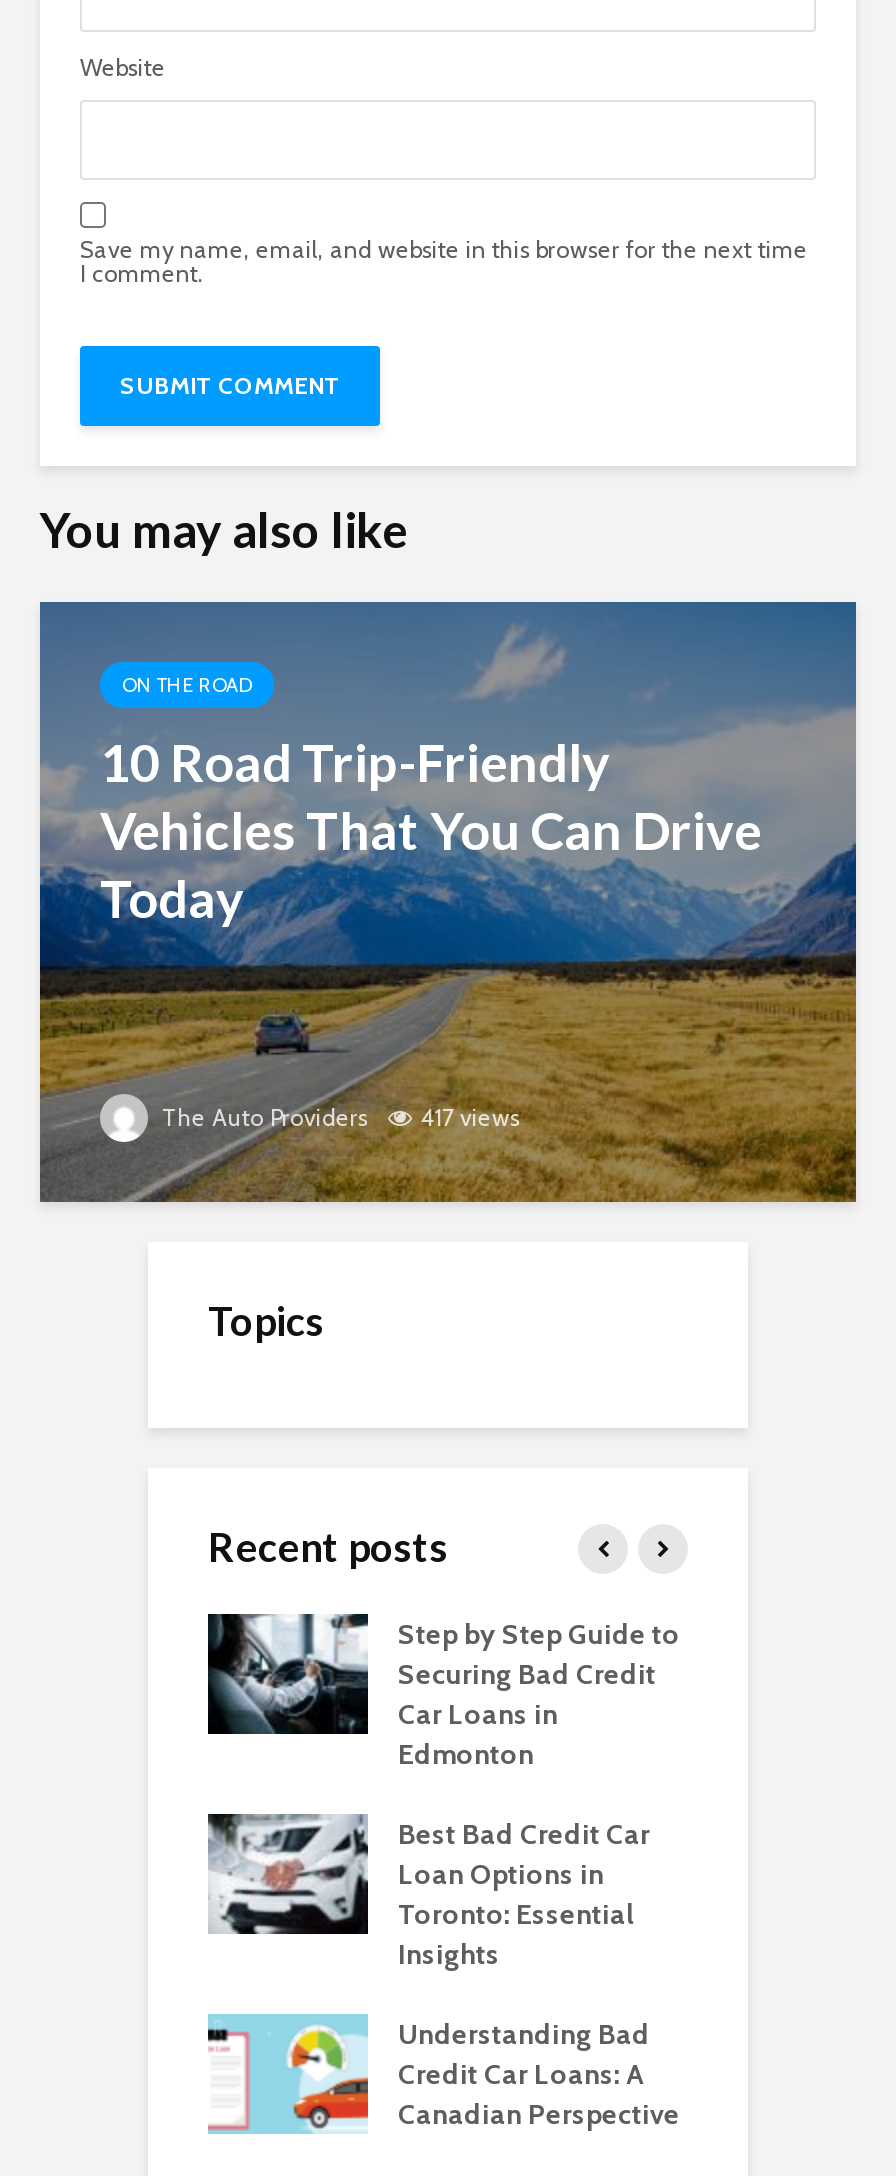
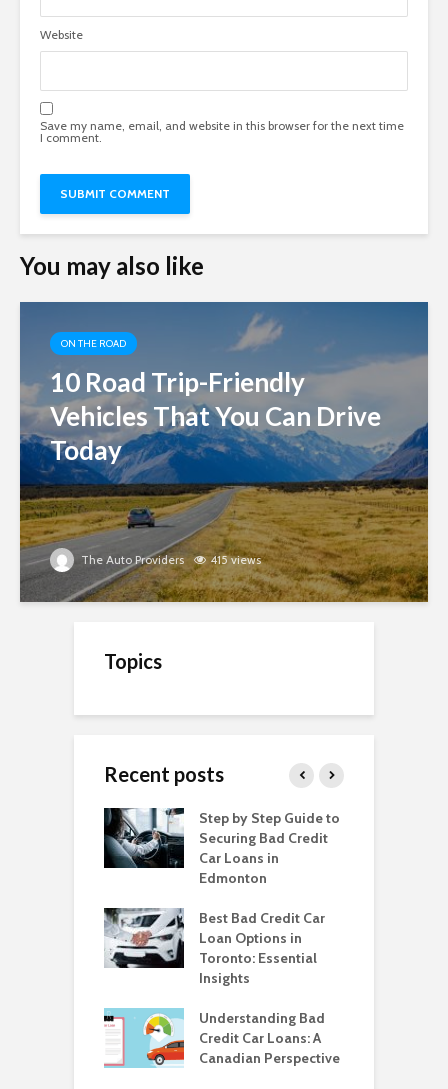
[156,1102,520,1132] The Auto Providers 417 views -> [78,552,261,567] The Auto Providers 415 views

